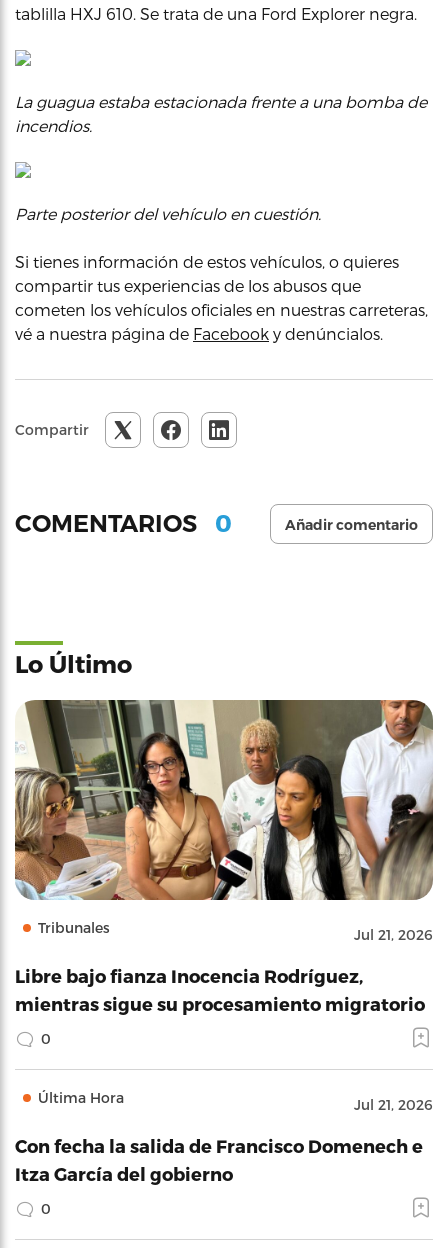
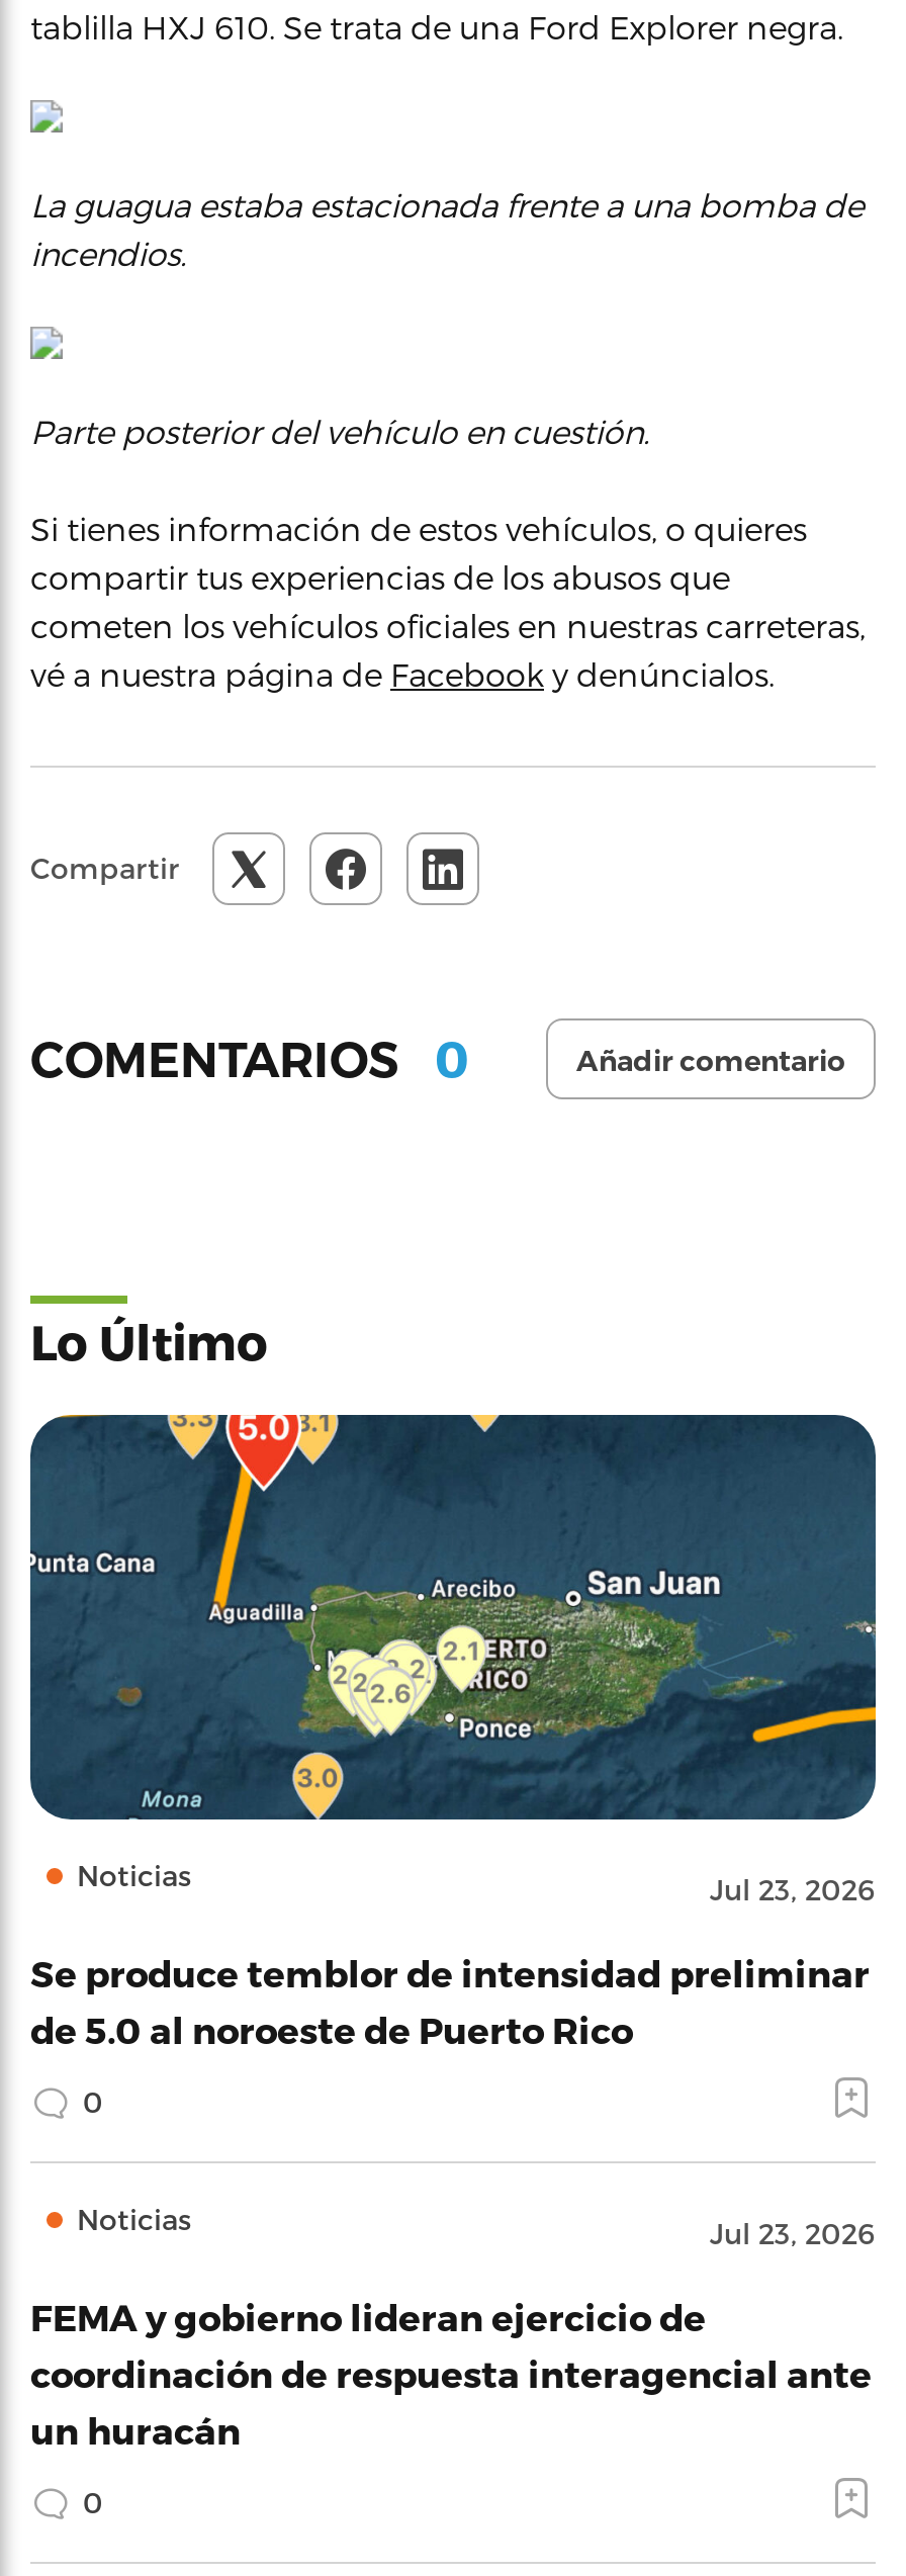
[14,699,434,943] [image] | Tribunales | Jul 21, 2026 -> [28,1412,878,1907] [image] | Noticias | Jul 23, 2026
[15,965,425,1014] Libre bajo fianza Inocencia Rodríguez, | mientras sigue su procesamiento migratorio -> [30,1951,870,2050] Se produce temblor de intensidad preliminar | de 5.0 al noroeste de Puerto Rico
[38,1089,433,1113] Última Hora | Jul 21, 2026 -> [77,2202,876,2251] Noticias | Jul 23, 2026
[15,1135,423,1184] Con fecha la salida de Francisco Domenech e | Itza García del gobierno -> [30,2295,872,2451] FEMA y gobierno lideran ejercicio de | coordinación de respuesta interagencial ante | un huracán

